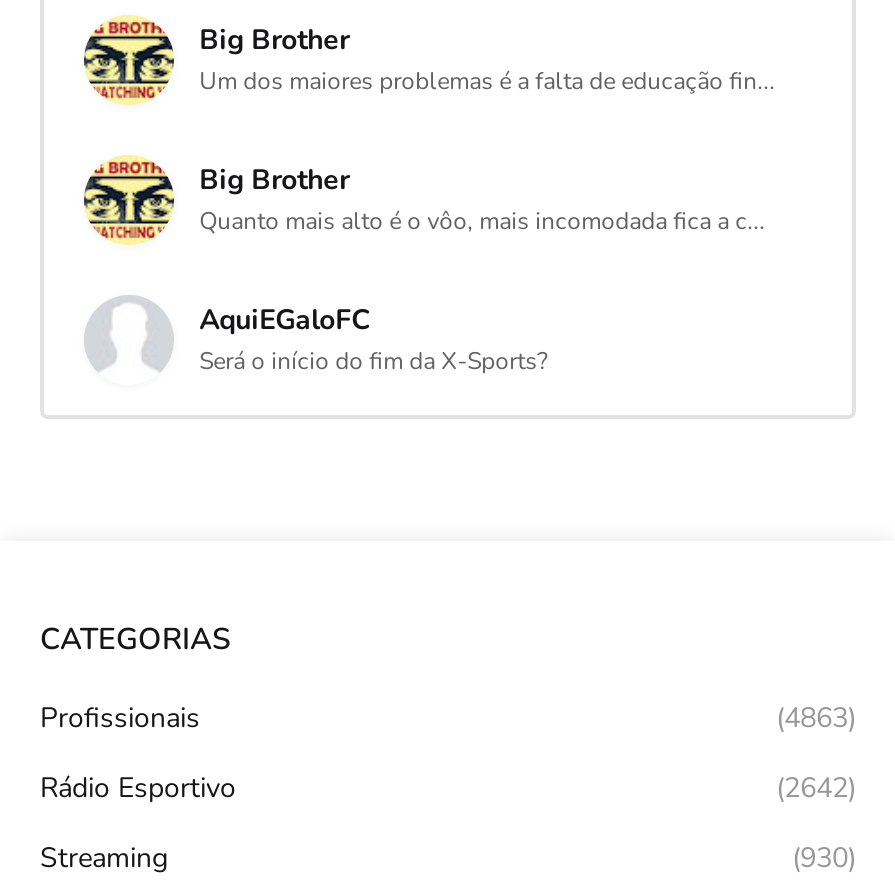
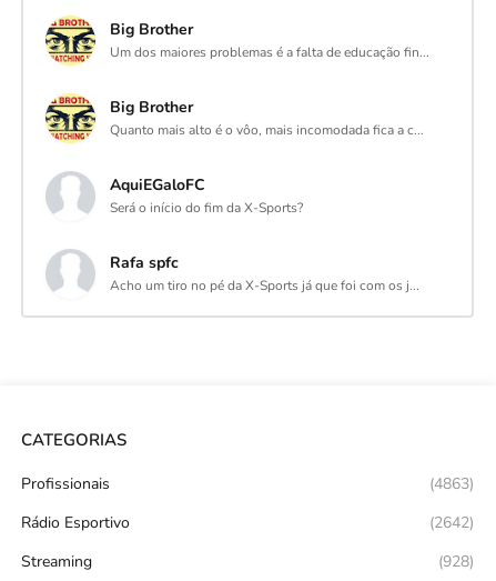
none -> [109,252,419,294] Rafa spfc | Acho um tiro no pé da X-Sports já que foi com os j...
[792,838,856,876] (930) -> [438,550,474,572] (928)

